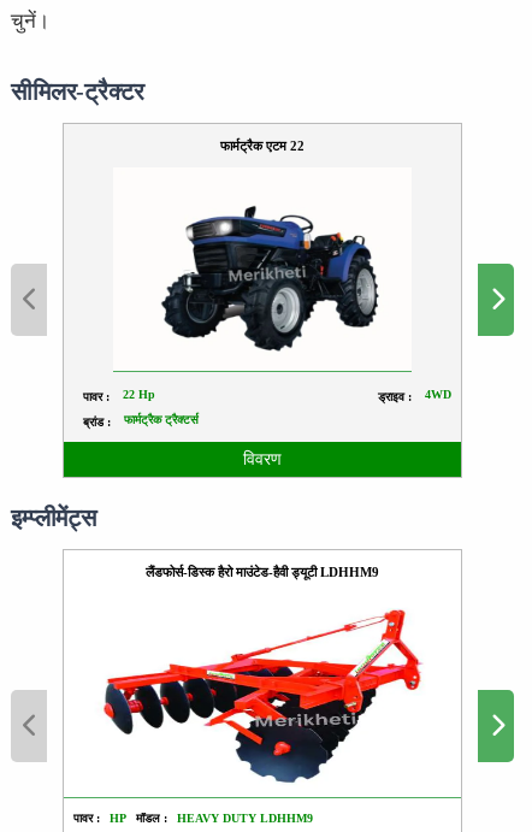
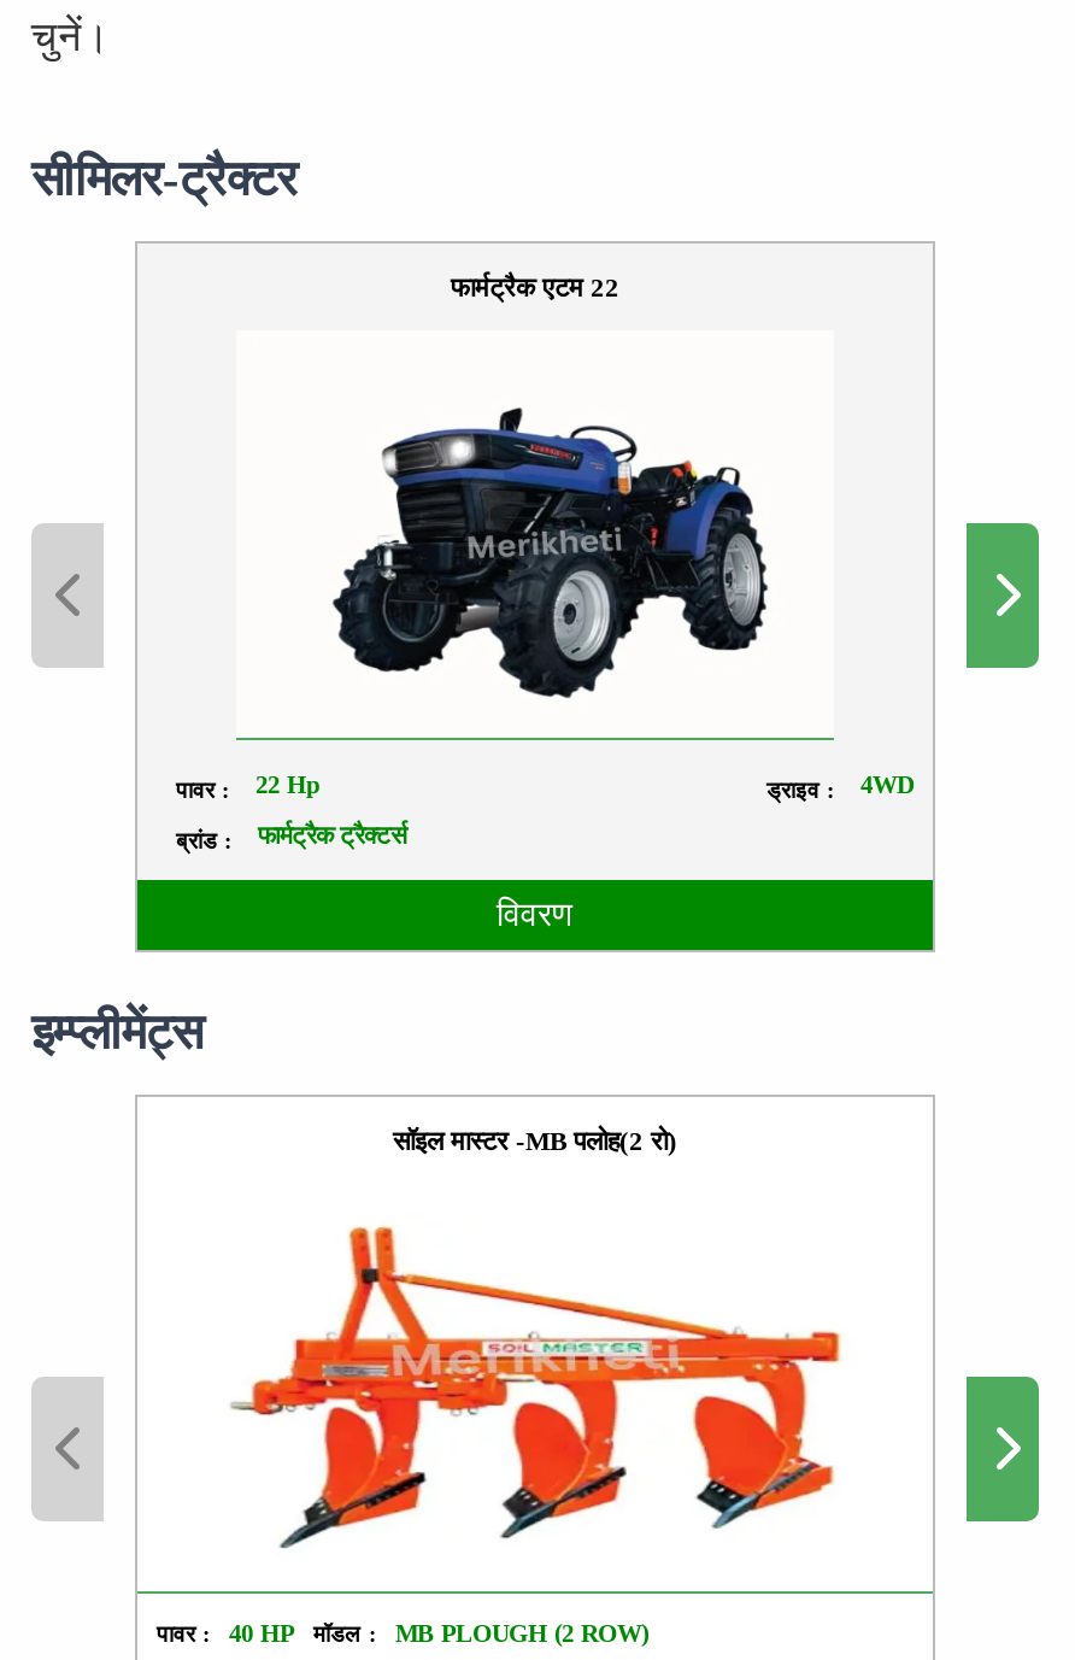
[146,565,379,579] लैंडफोर्स-डिस्क हैरो माउंटेड-हैवी ड्यूटी LDHHM9 -> [393,1126,677,1155] सॉइल मास्टर -MB पलोह(2 रो)
[102,609,422,825] [image] | HP -> [217,1218,851,1646] [image] | 40 HP
[177,811,313,825] HEAVY DUTY LDHHM9 -> [395,1620,648,1646] MB PLOUGH (2 ROW)

